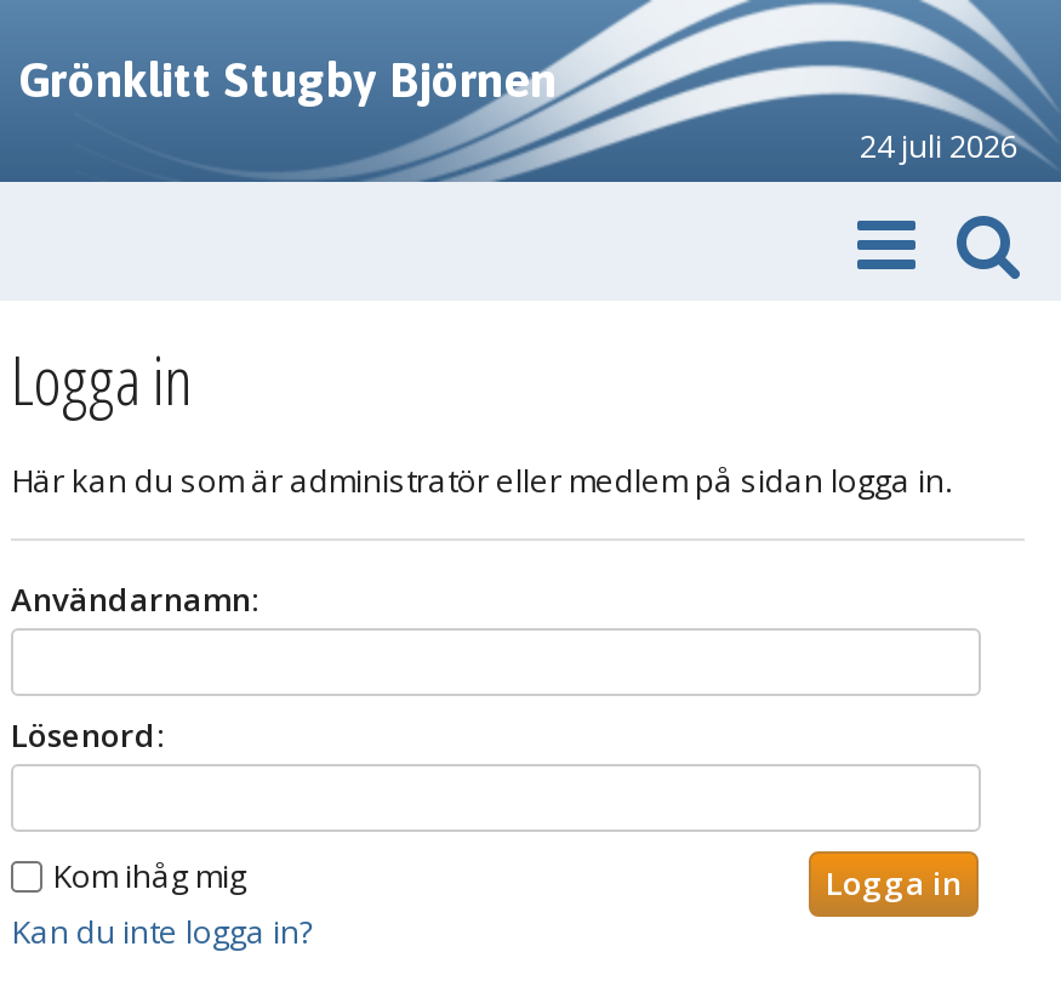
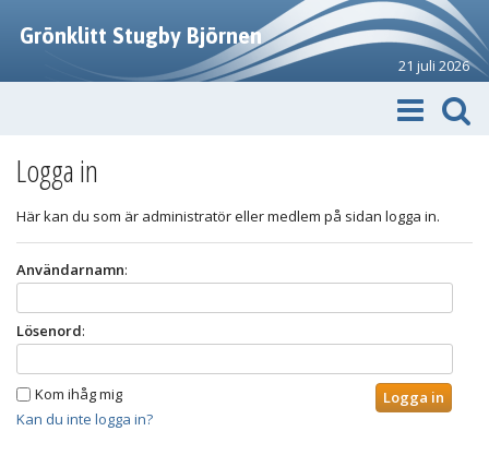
[860,124,1017,167] 24 juli 2026 -> [398,56,469,75] 21 juli 2026

